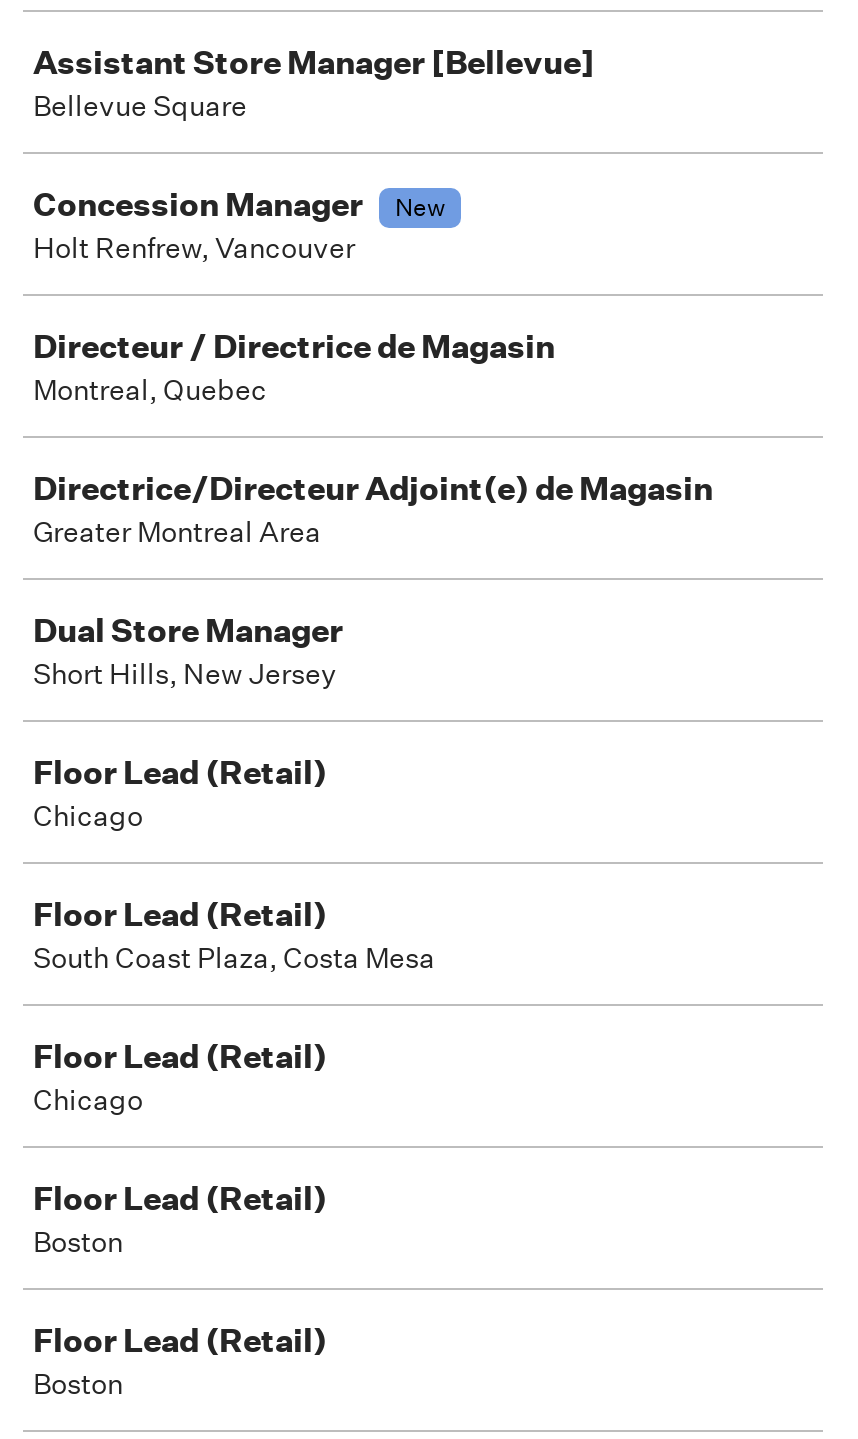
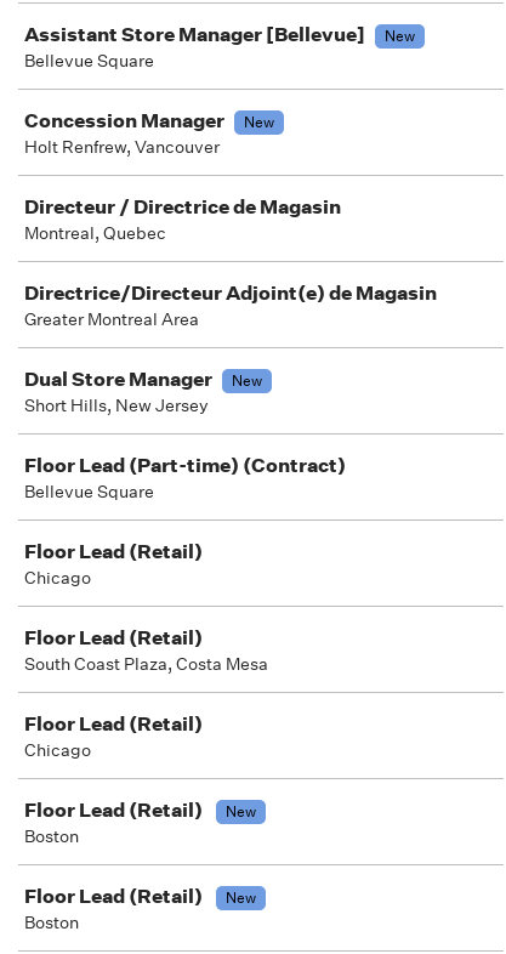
none -> [385,25,415,46] New
none -> [232,370,262,391] New
none -> [24,453,346,502] Floor Lead (Part-time) (Contract) | Bellevue Square
none -> [226,801,256,822] New
none -> [226,887,256,908] New

